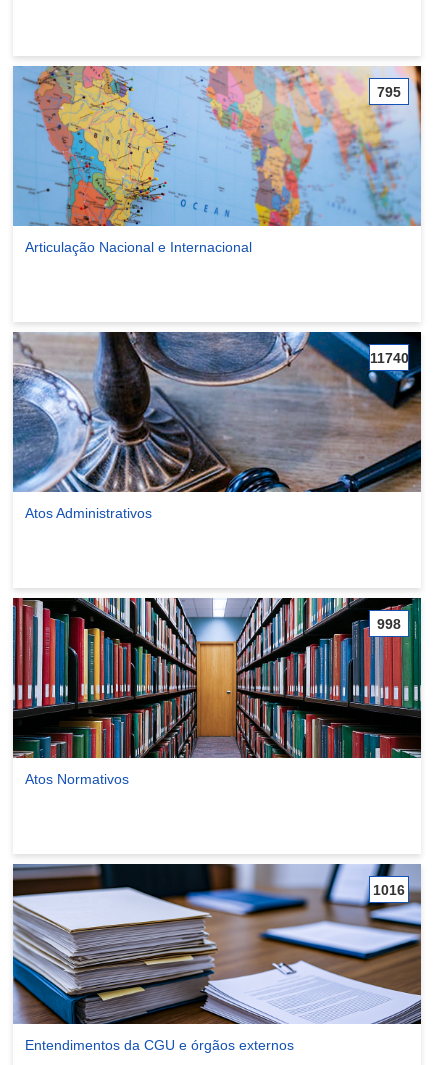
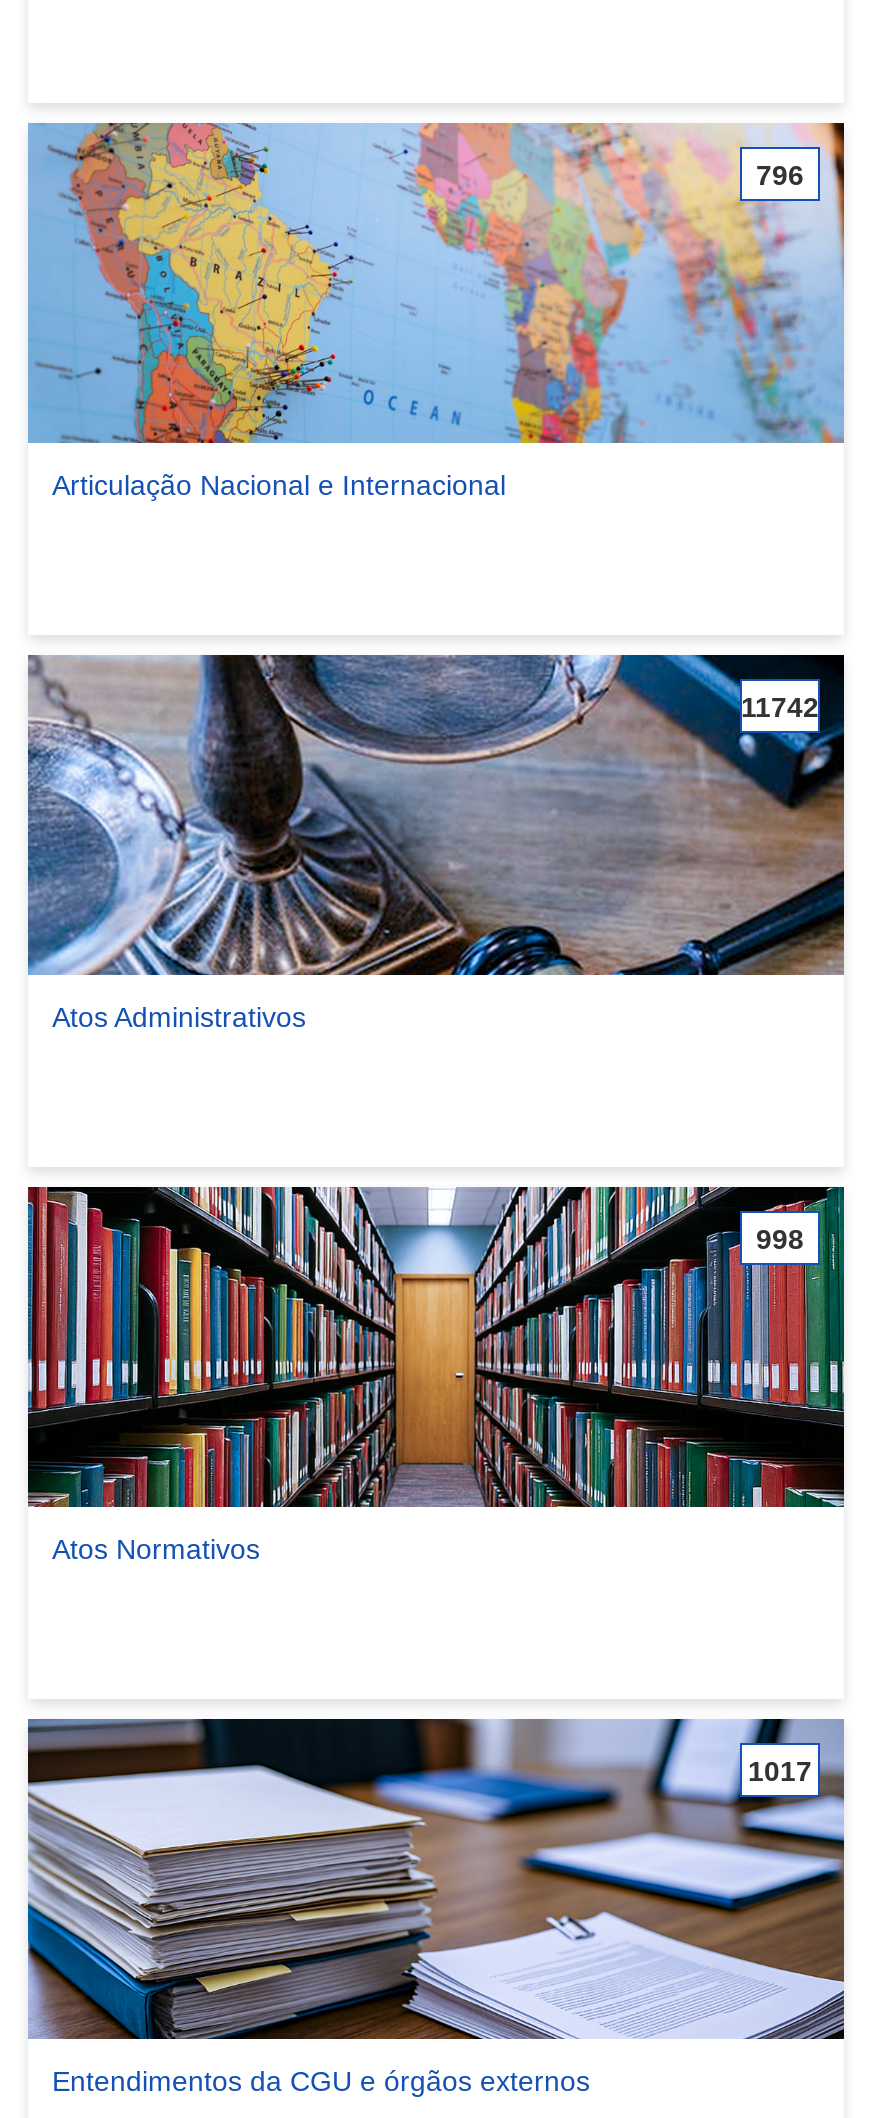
[377,83,401,99] 795 -> [756,158,804,190] 796
[369,349,408,365] 11740 -> [741,690,819,722] 11742
[373,881,405,897] 1016 -> [748,1754,812,1786] 1017

